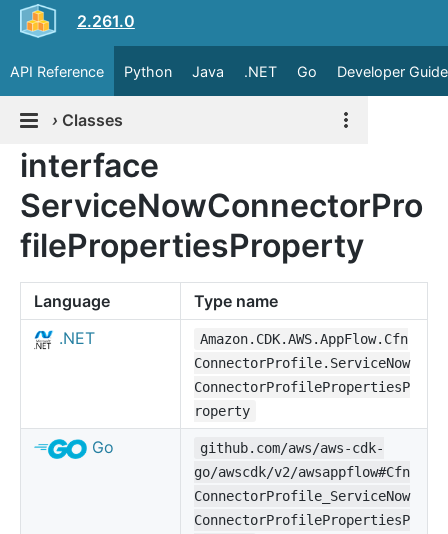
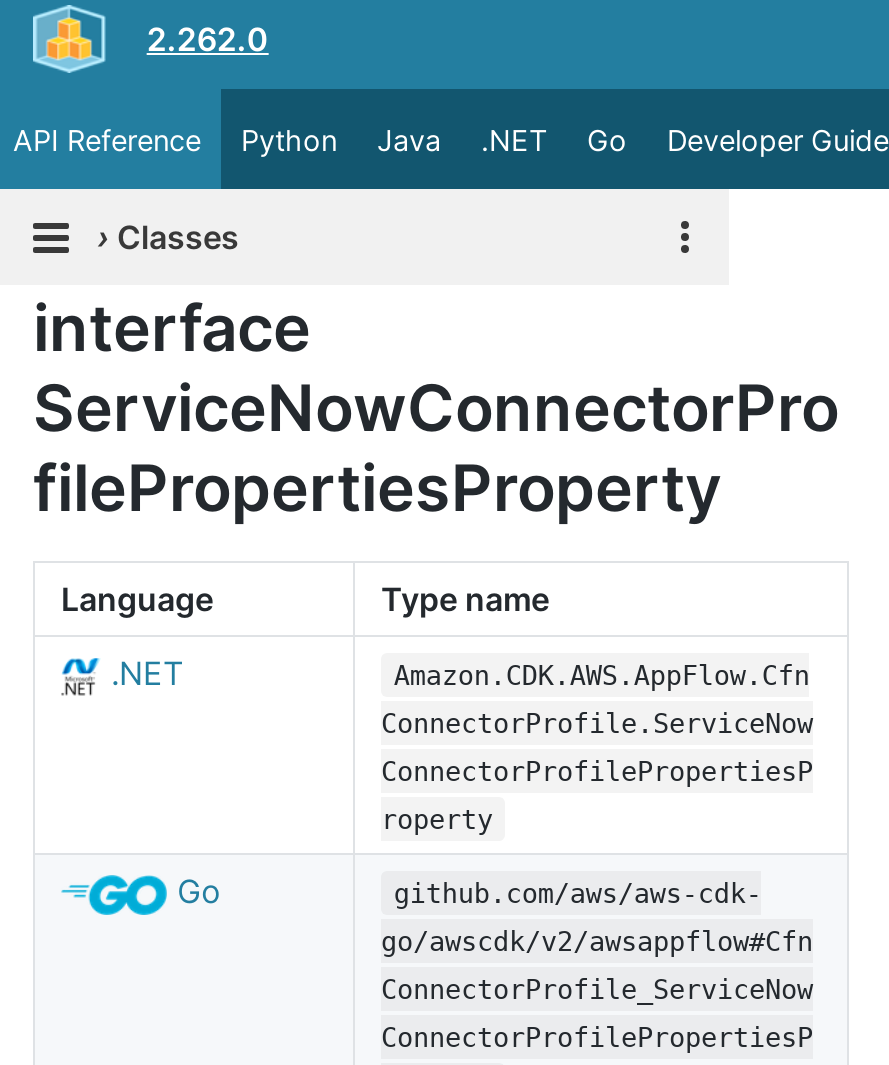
[77,11,135,31] 2.261.0 -> [147,19,269,59] 2.262.0

